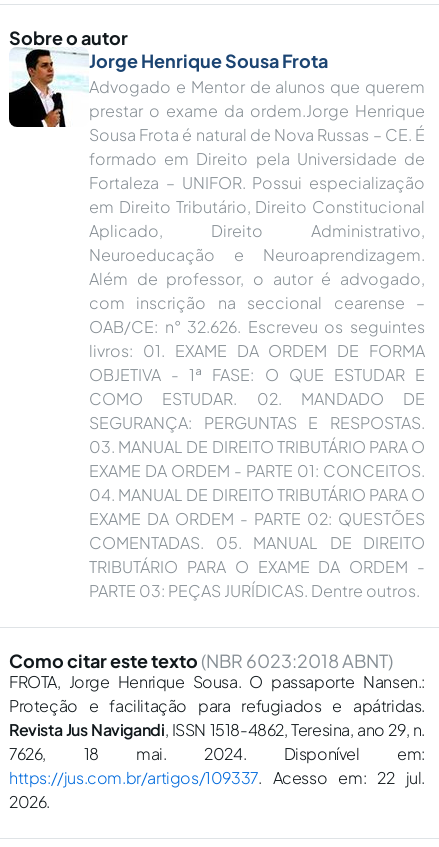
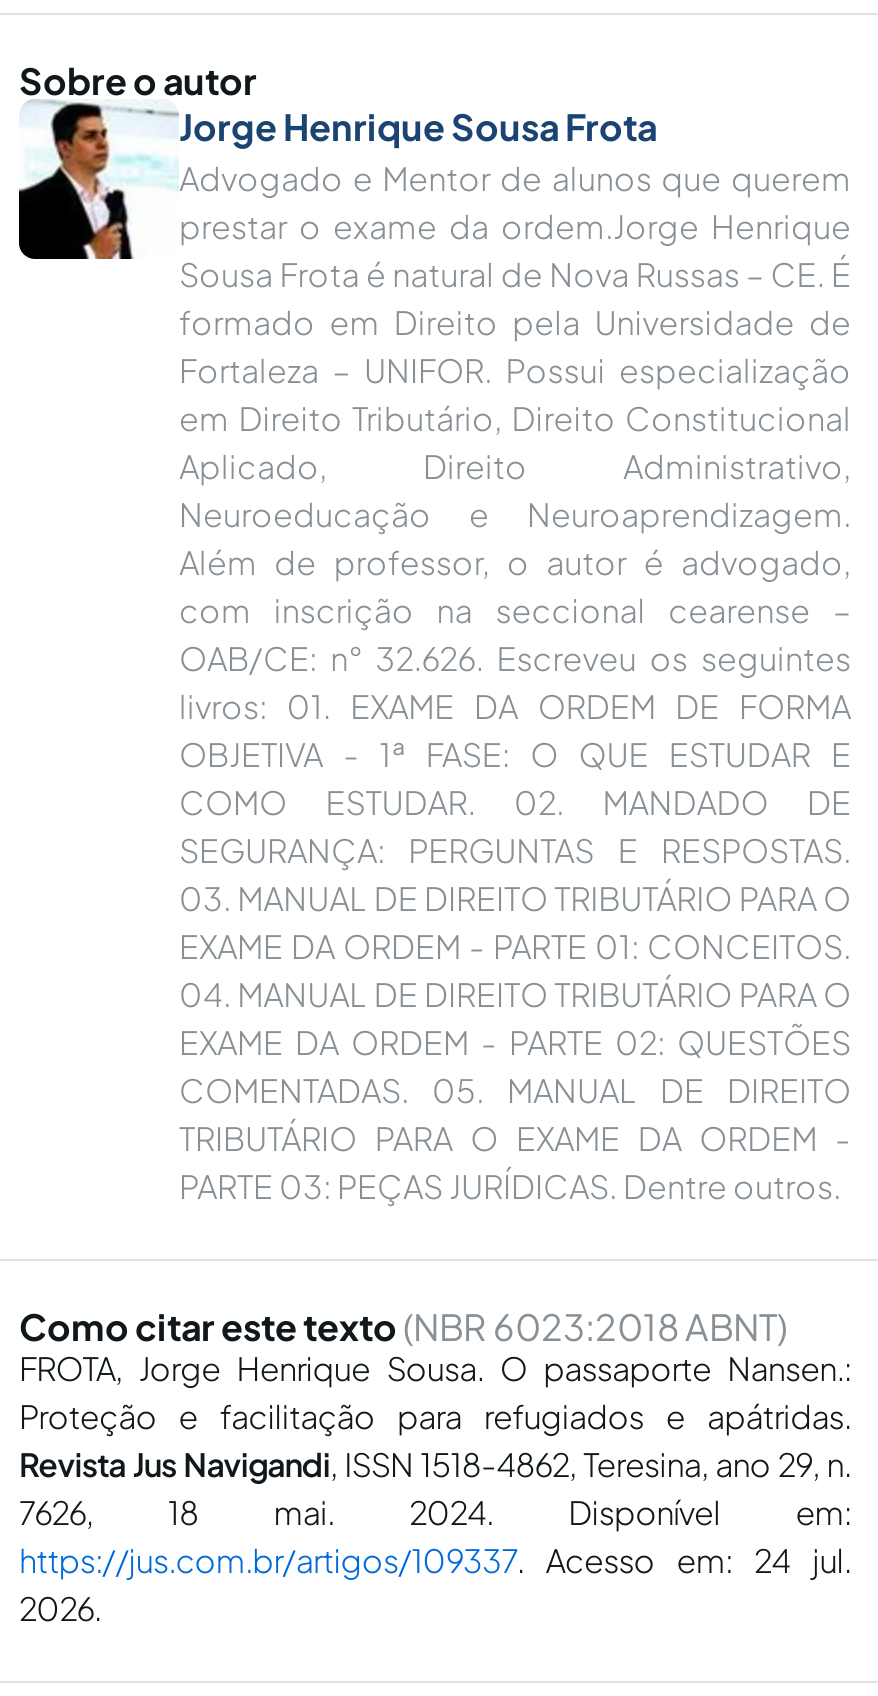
[9,766,425,787] https://jus.com.br/artigos/109337. Acesso em: 22 jul. -> [19,1538,851,1580] https://jus.com.br/artigos/109337. Acesso em: 24 jul.

